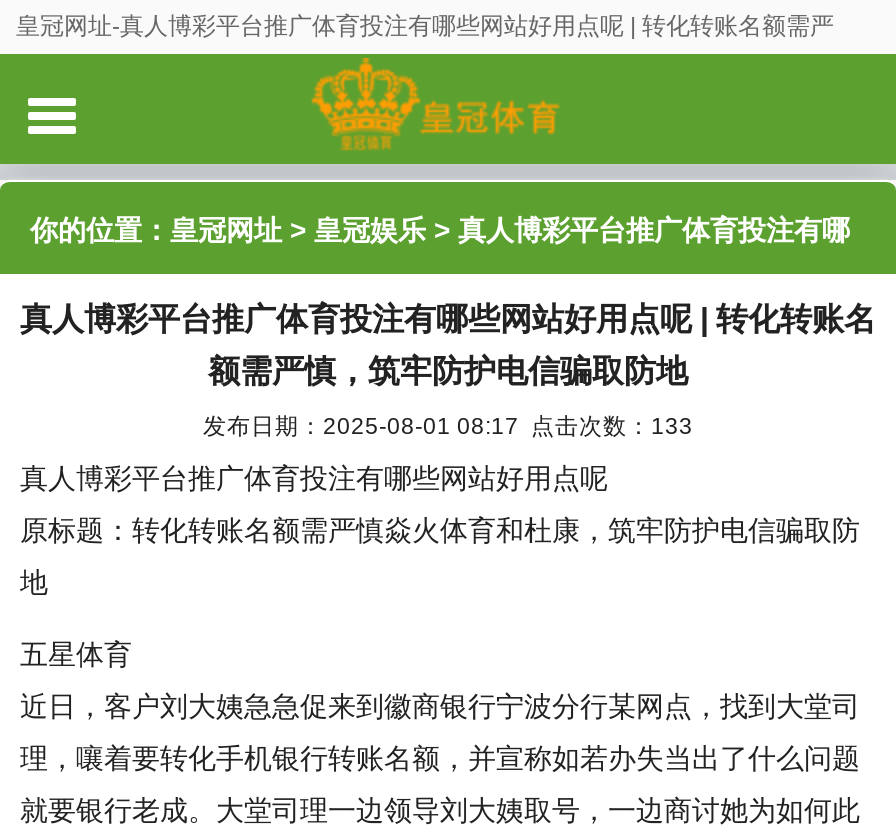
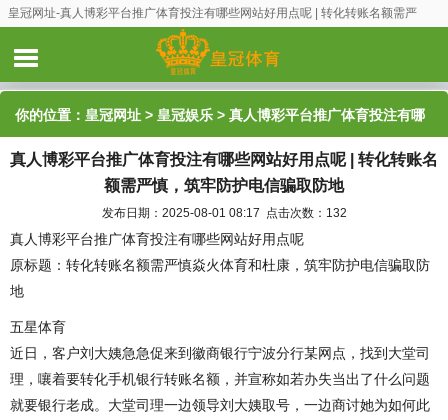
[203,412,693,438] 发布日期：2025-08-01 08:17 点击次数：133 -> [101,206,346,219] 发布日期：2025-08-01 08:17 点击次数：132

